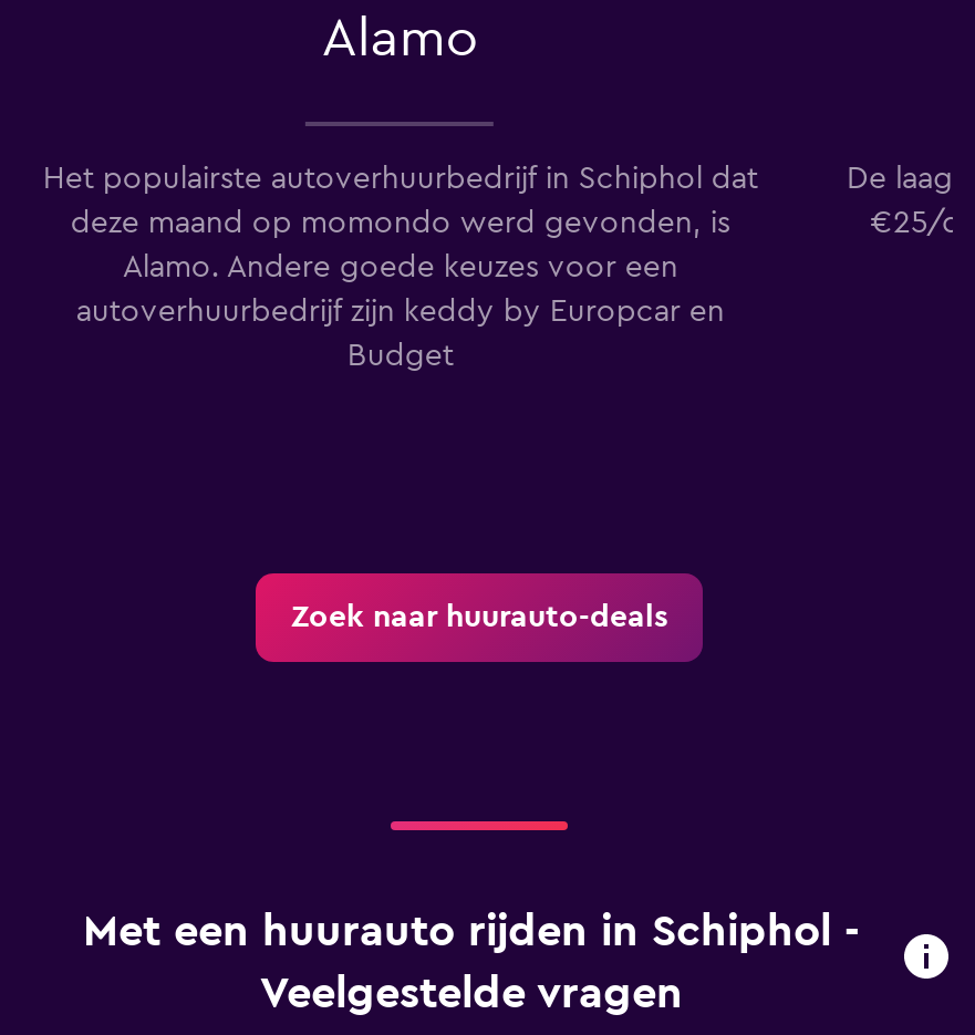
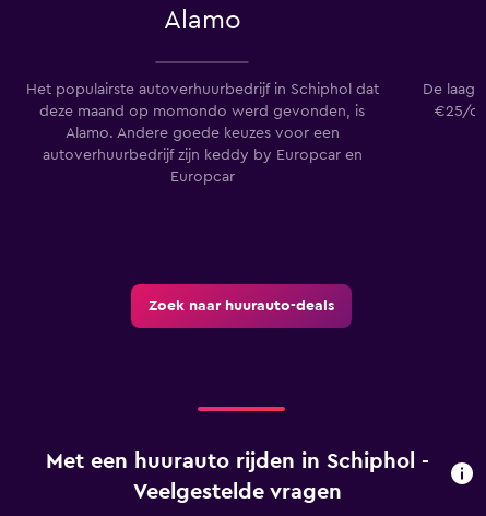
[347,340,453,371] Budget -> [170,169,235,184] Europcar

